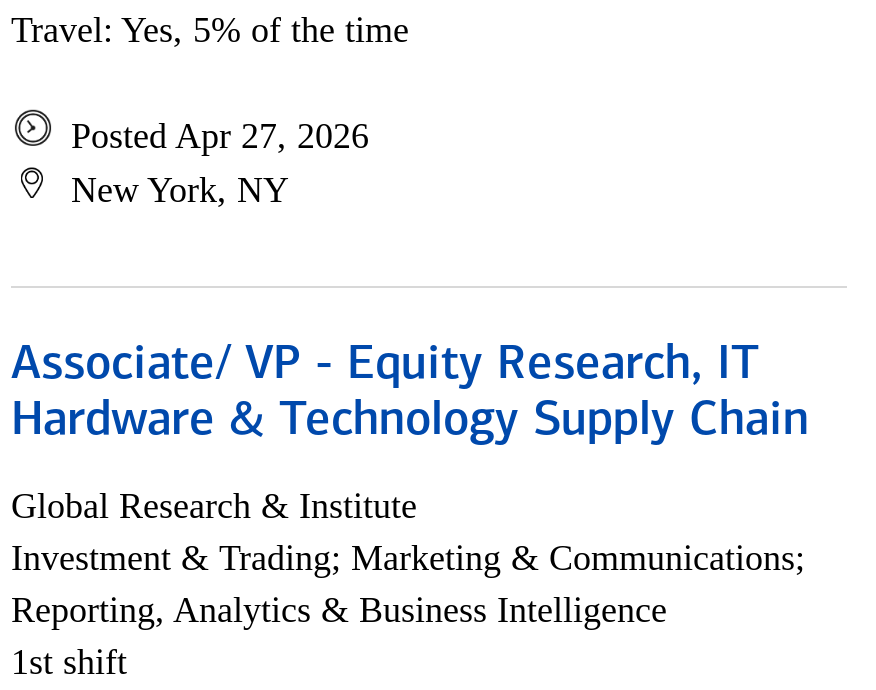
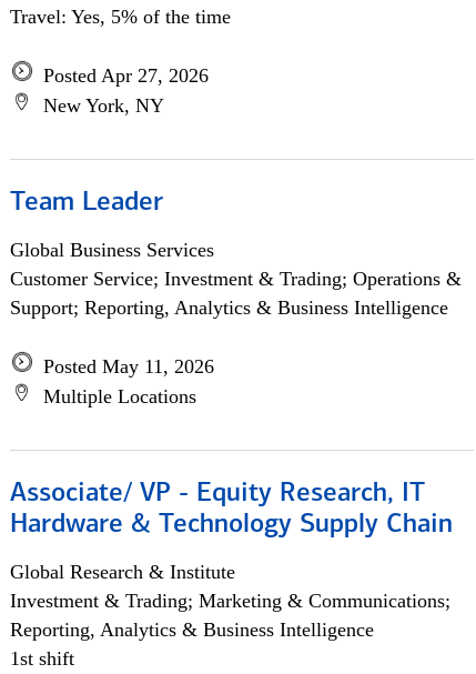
none -> [10,190,462,408] Team Leader | Global Business Services | Customer Service; Investment & Trading; Operations & | Support; Reporting, Analytics & Business Intelligence | Posted May 11, 2026 | Multiple Locations

